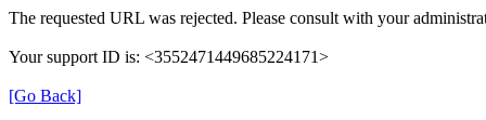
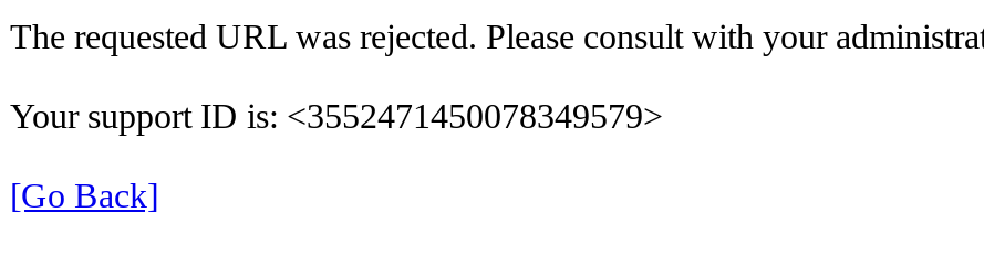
[9,48,329,66] Your support ID is: <3552471449685224171> -> [10,97,663,135] Your support ID is: <3552471450078349579>

